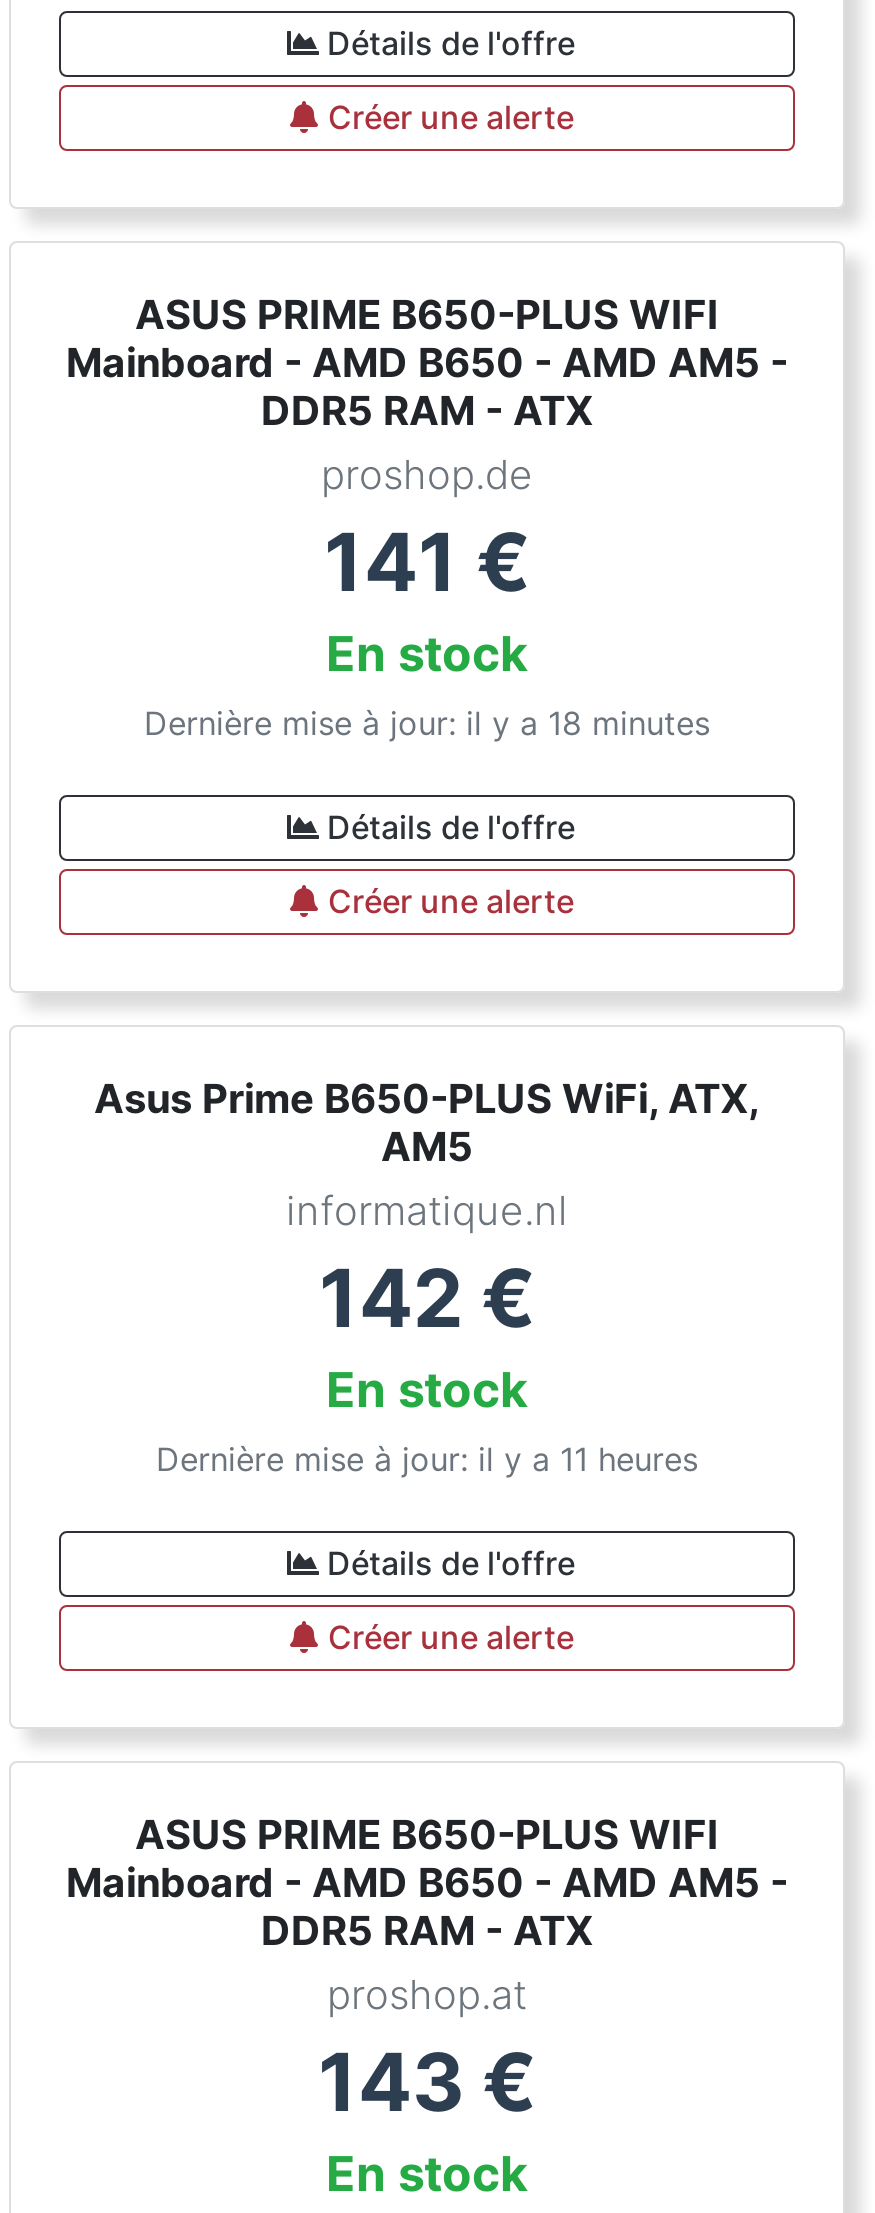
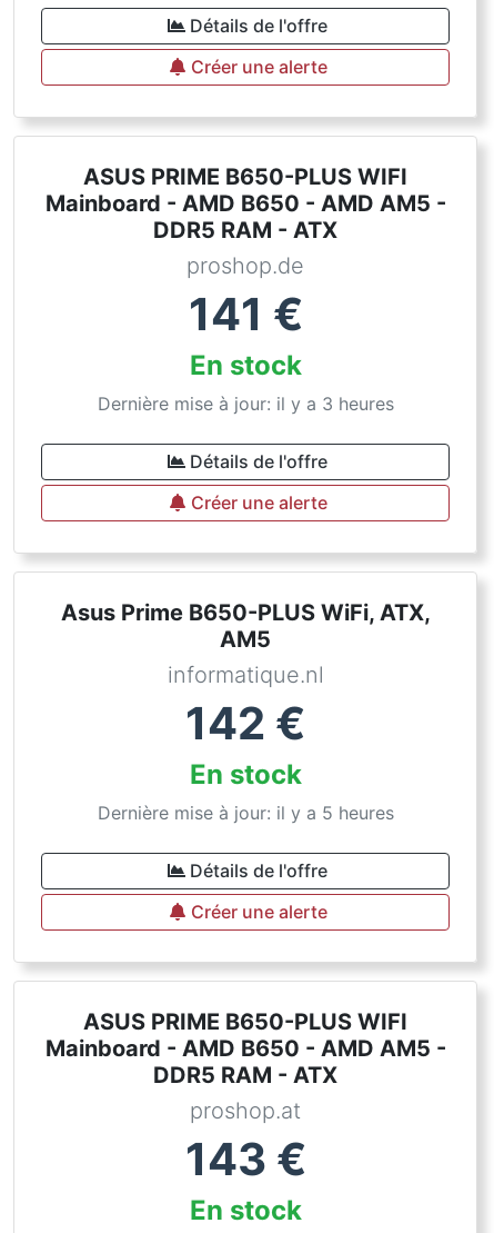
[144,703,710,743] Dernière mise à jour: il y a 18 minutes -> [97,392,394,415] Dernière mise à jour: il y a 3 heures
[156,1439,698,1479] Dernière mise à jour: il y a 11 heures -> [97,802,394,824] Dernière mise à jour: il y a 5 heures

